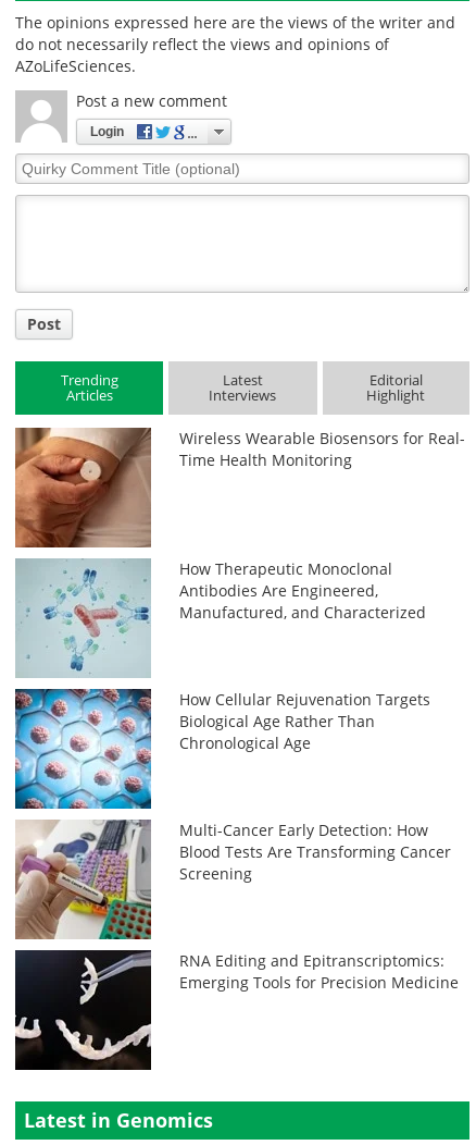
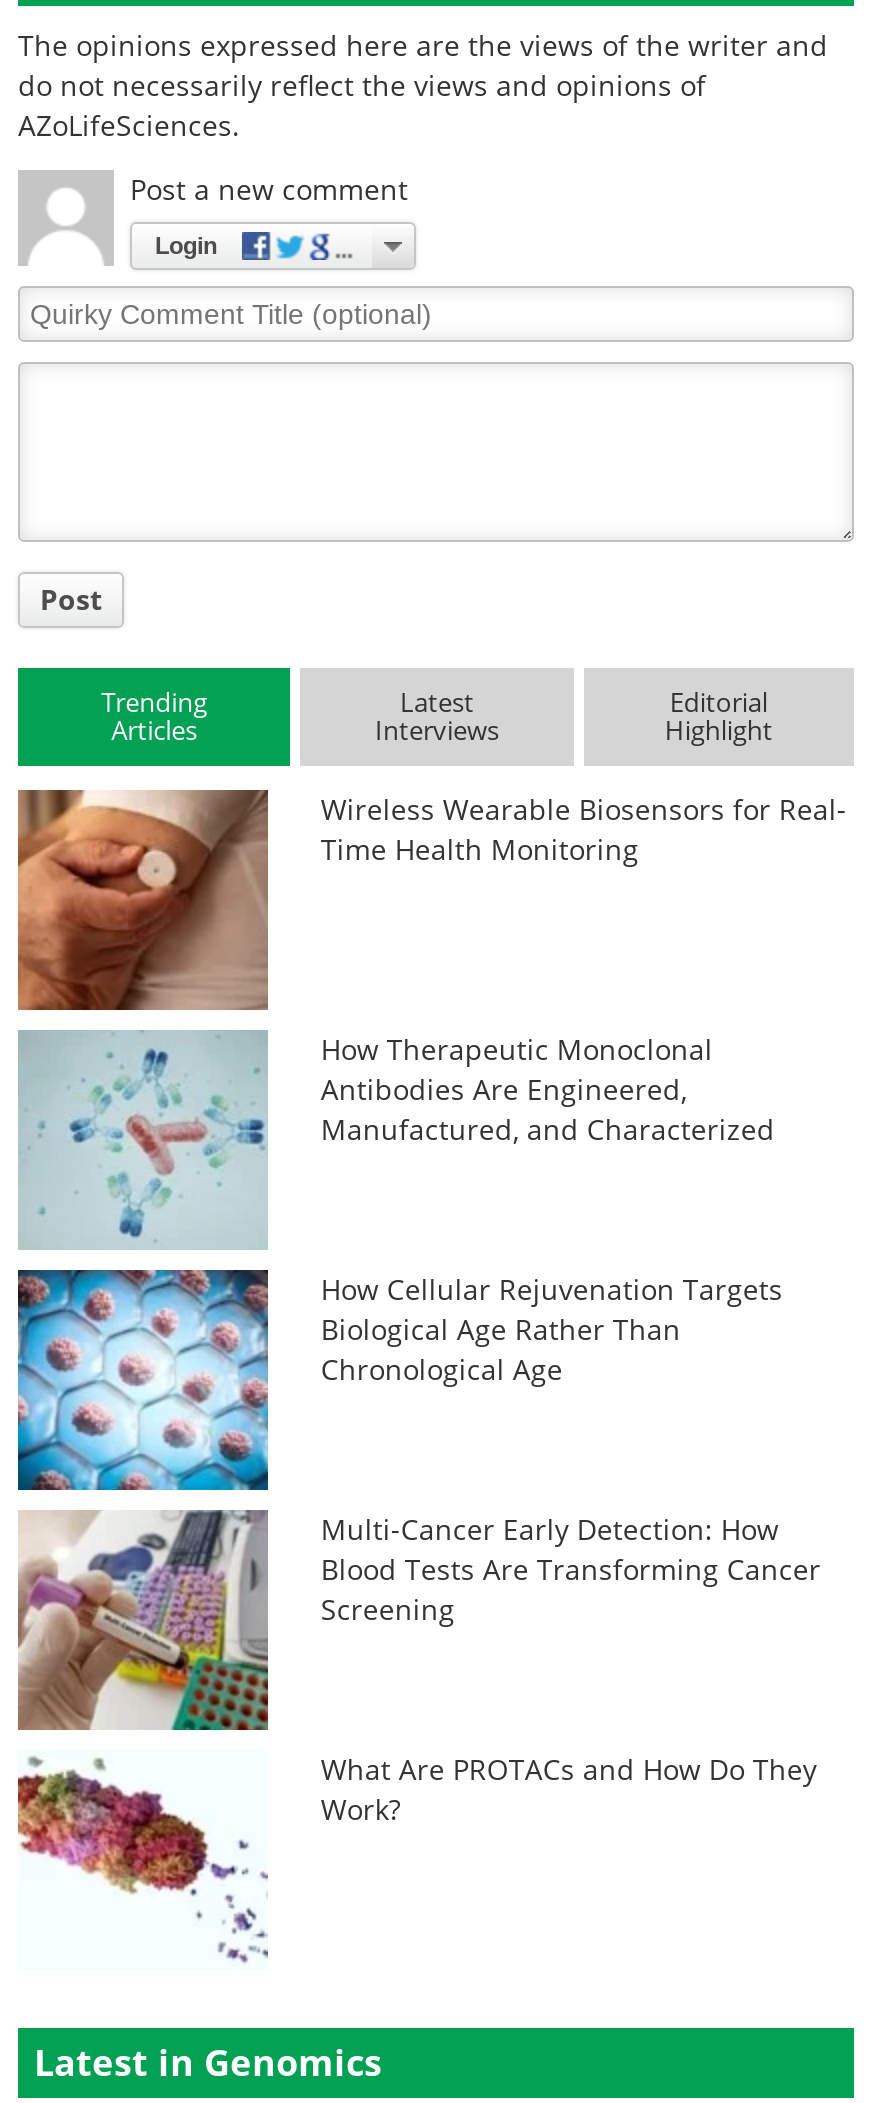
[14,949,459,1071] [image] | RNA Editing and Epitranscriptomics: | Emerging Tools for Precision Medicine -> [16,1750,817,1970] [image] | What Are PROTACs and How Do They | Work?

